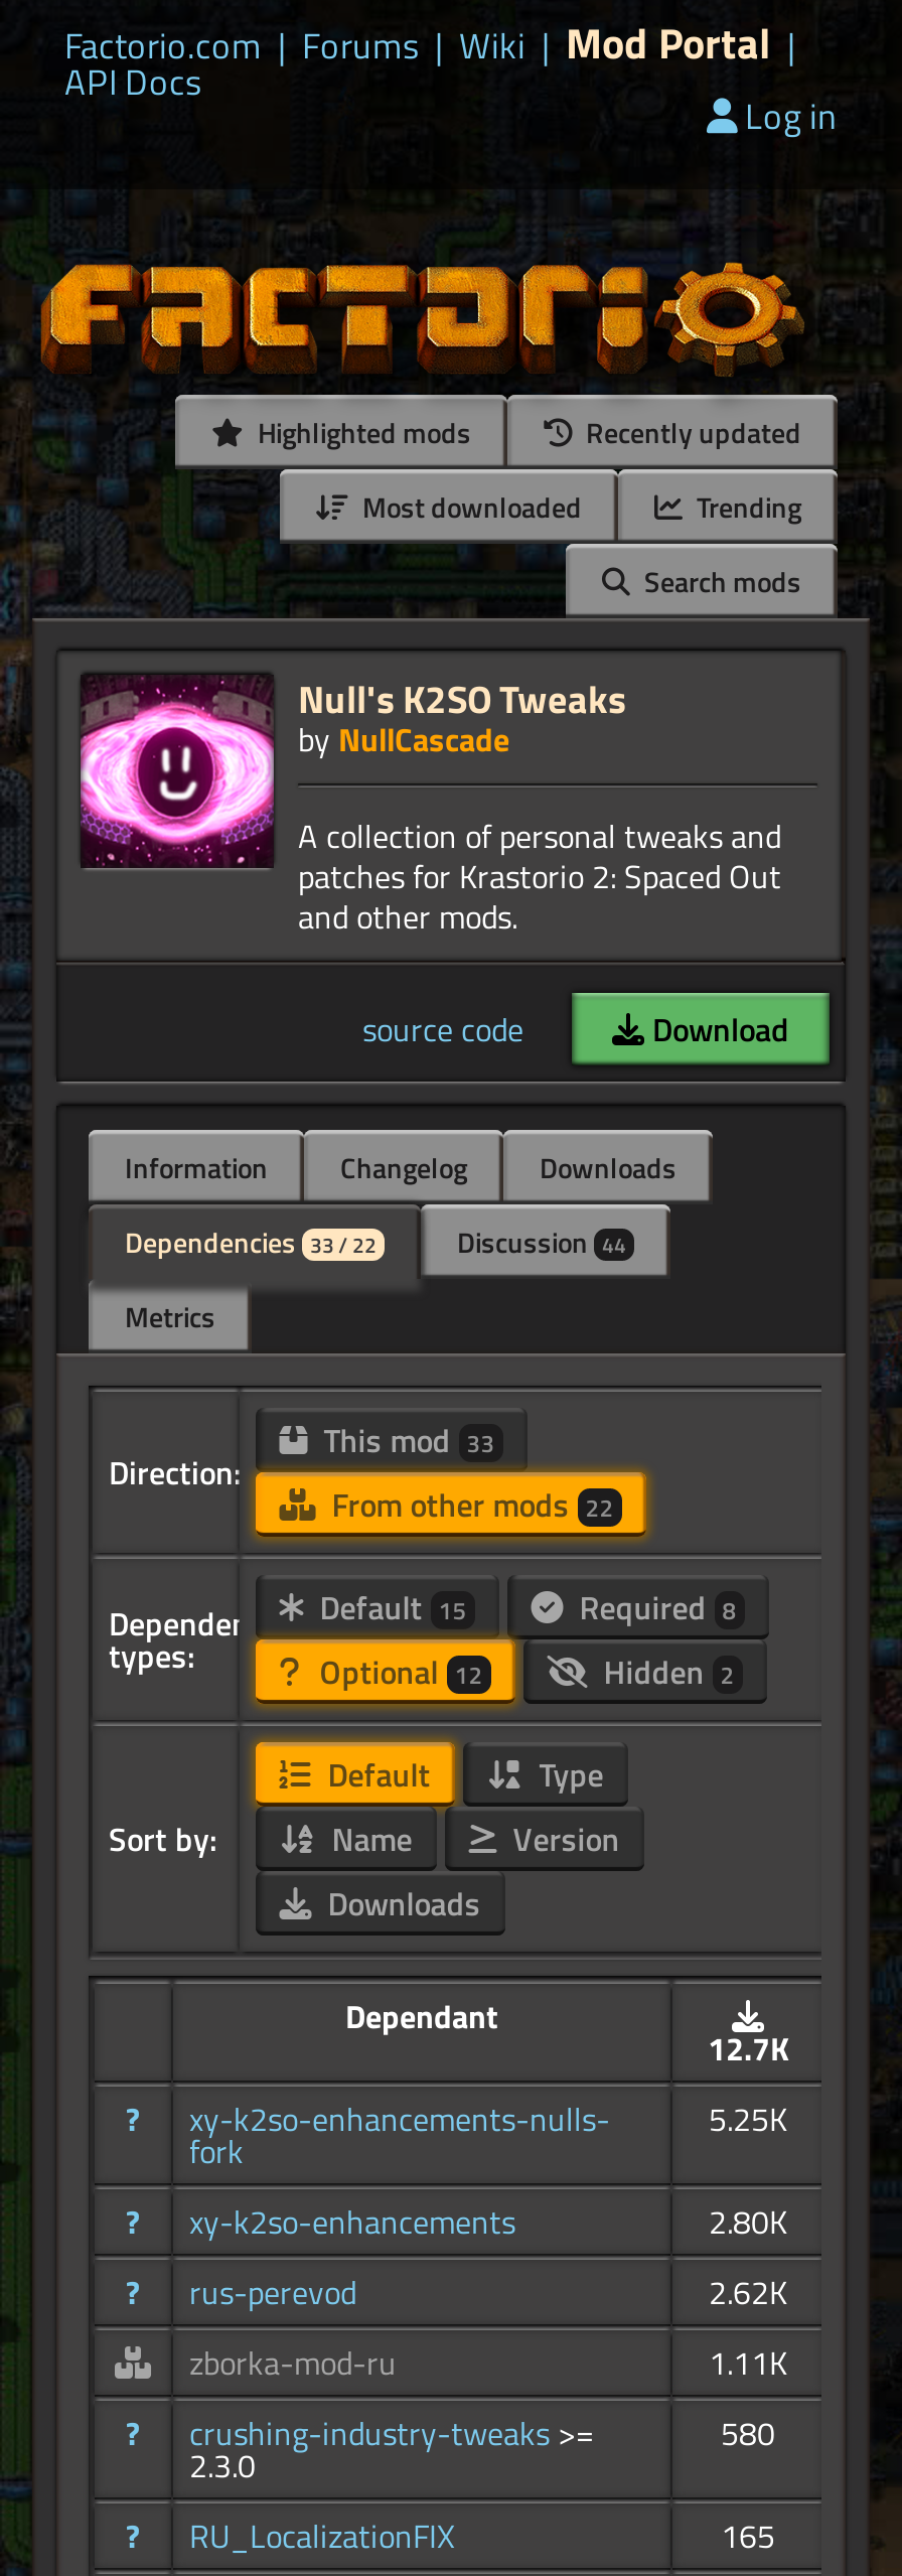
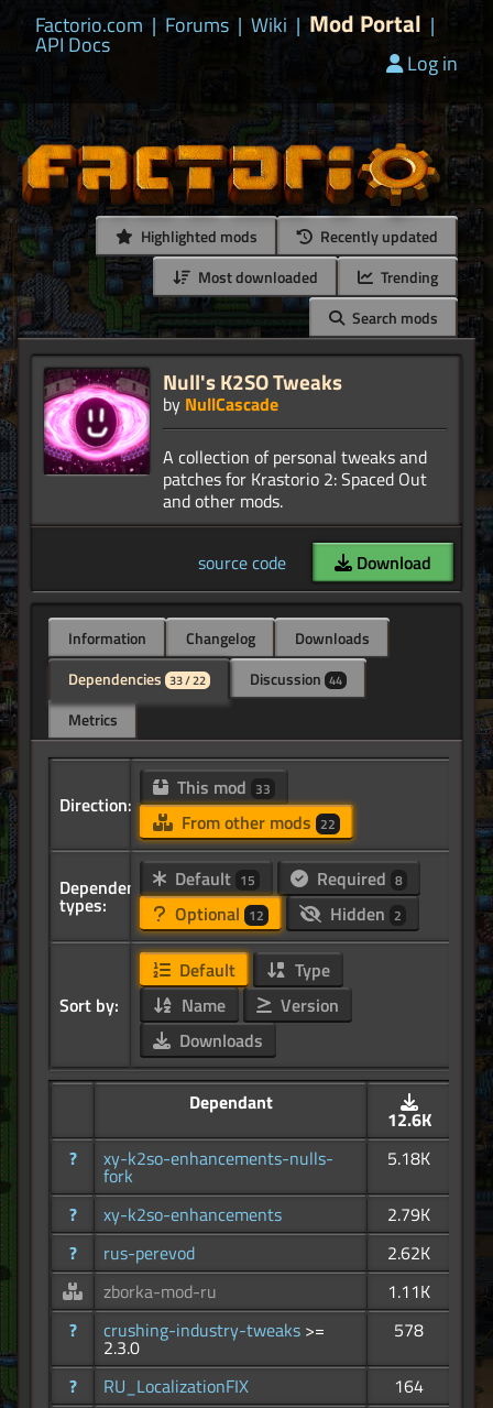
[708,2025,788,2073] 12.7K -> [387,1107,431,1133] 12.6K
[709,2095,787,2144] 5.25K -> [387,1145,430,1172] 5.18K
[709,2198,787,2246] 2.80K -> [387,1201,430,1228] 2.79K
[721,2410,775,2458] 580 -> [394,1317,424,1343] 578
[721,2512,775,2561] 165 -> [394,1373,424,1400] 164

